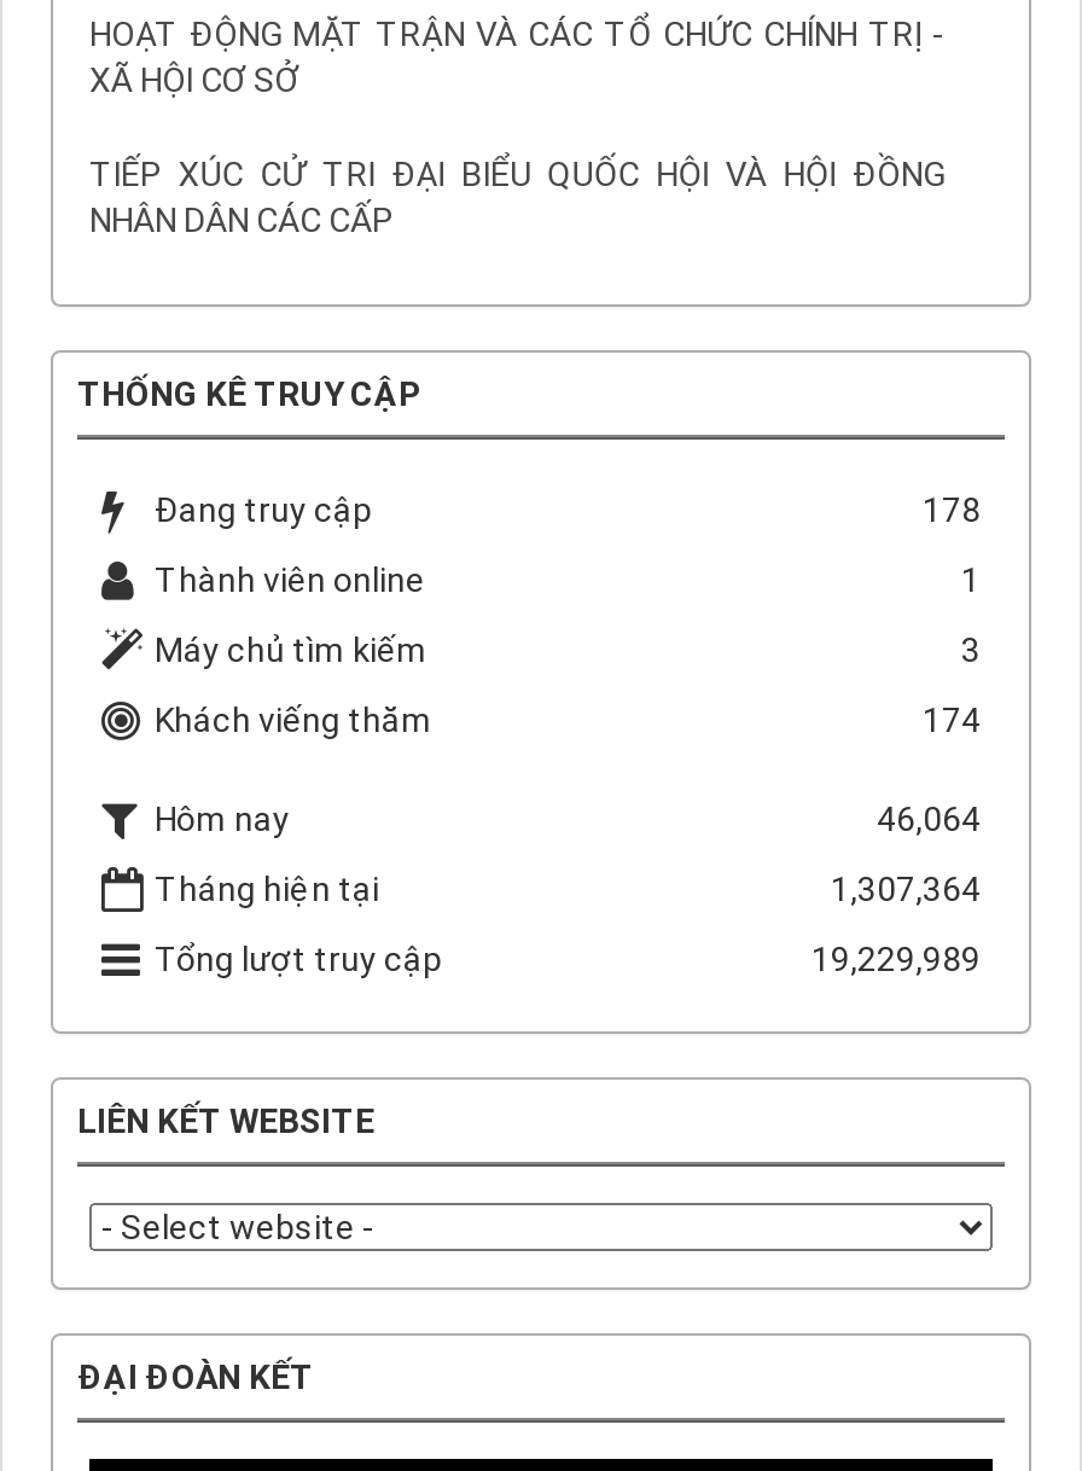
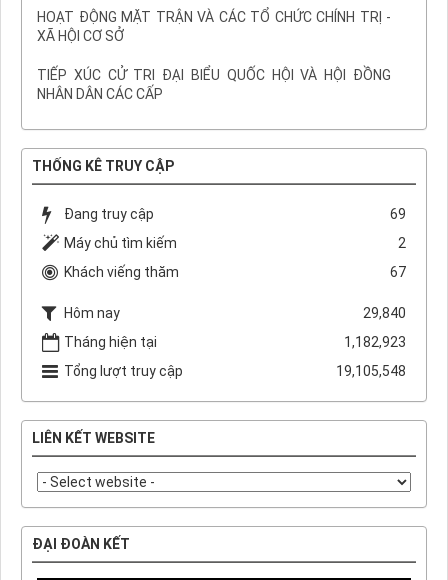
[155,490,981,599] 178 | Thành viên online | 1 -> [390,206,406,222] 69
[961,630,981,669] 3 -> [398,235,406,251] 2
[923,700,981,739] 174 -> [390,264,406,280] 67
[877,800,981,838] 46,064 -> [363,305,406,321] 29,840
[831,870,981,908] 1,307,364 -> [344,334,406,350] 1,182,923
[812,940,981,978] 19,229,989 -> [336,363,406,379] 19,105,548

